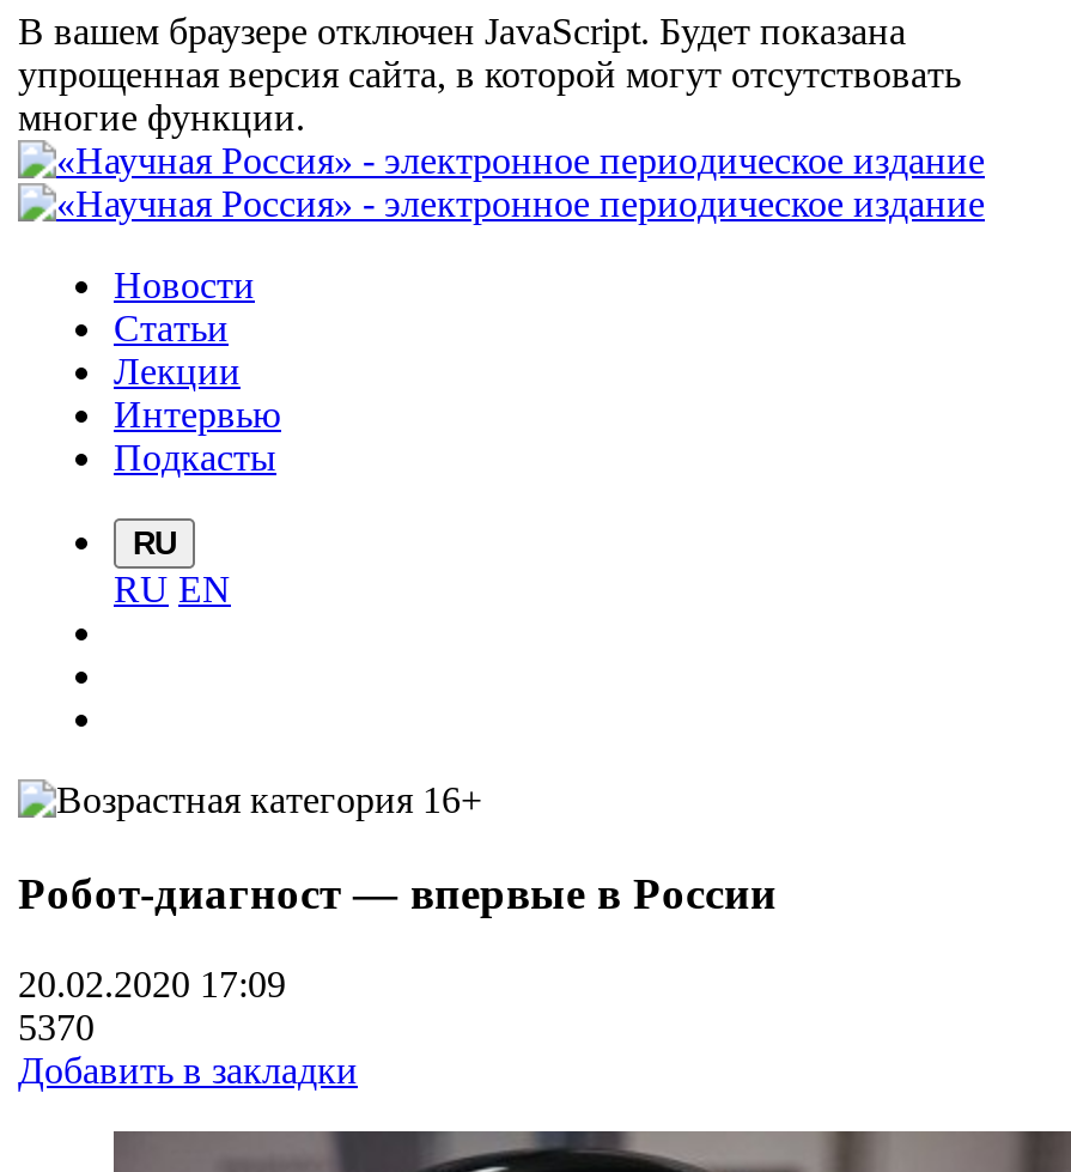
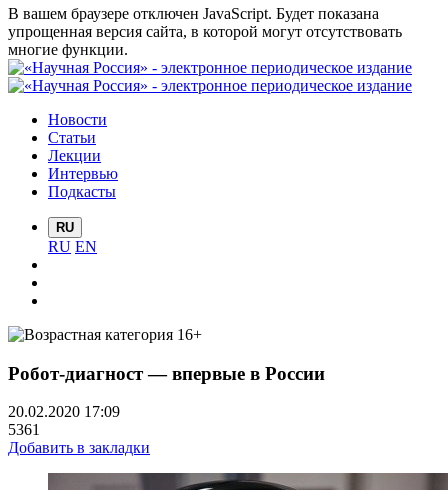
[18,1008,95,1048] 5370 -> [8,421,40,438] 5361

